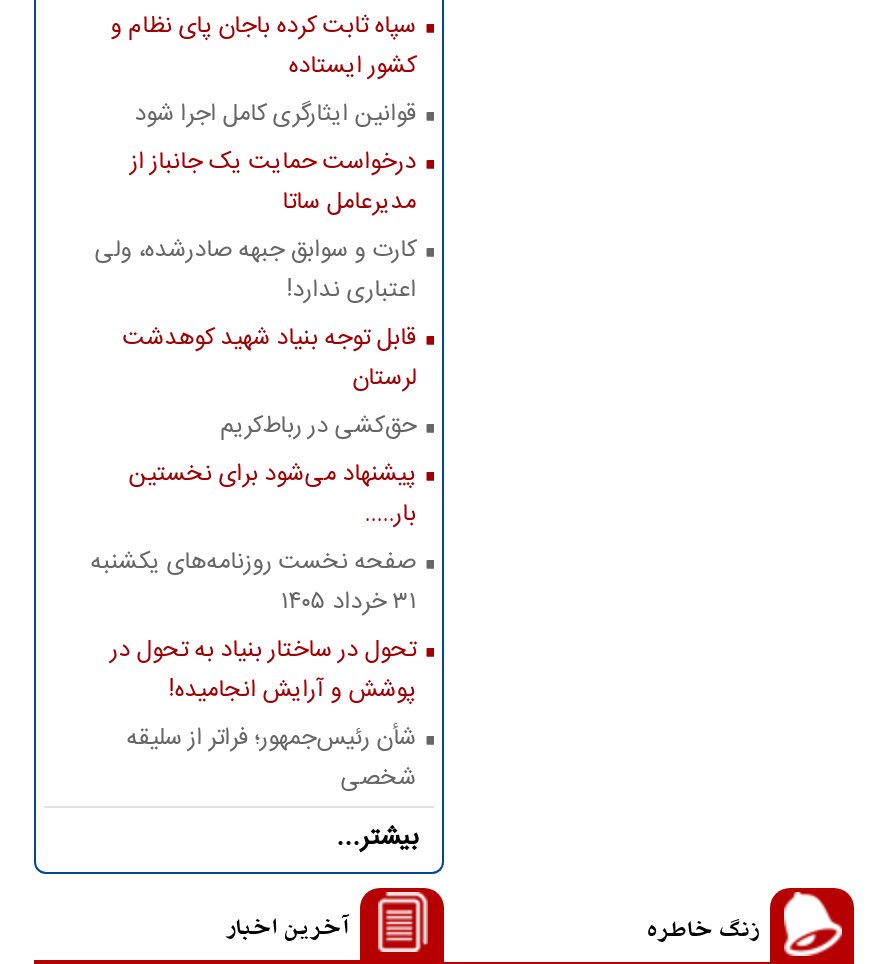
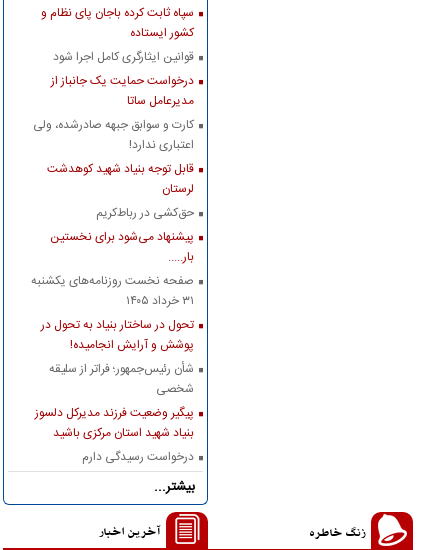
none -> [35,403,194,467] پیگیر وضعیت فرزند مدیرکل دلسوز | بنیاد شهید استان مرکزی باشید | درخواست رسیدگی دارم

